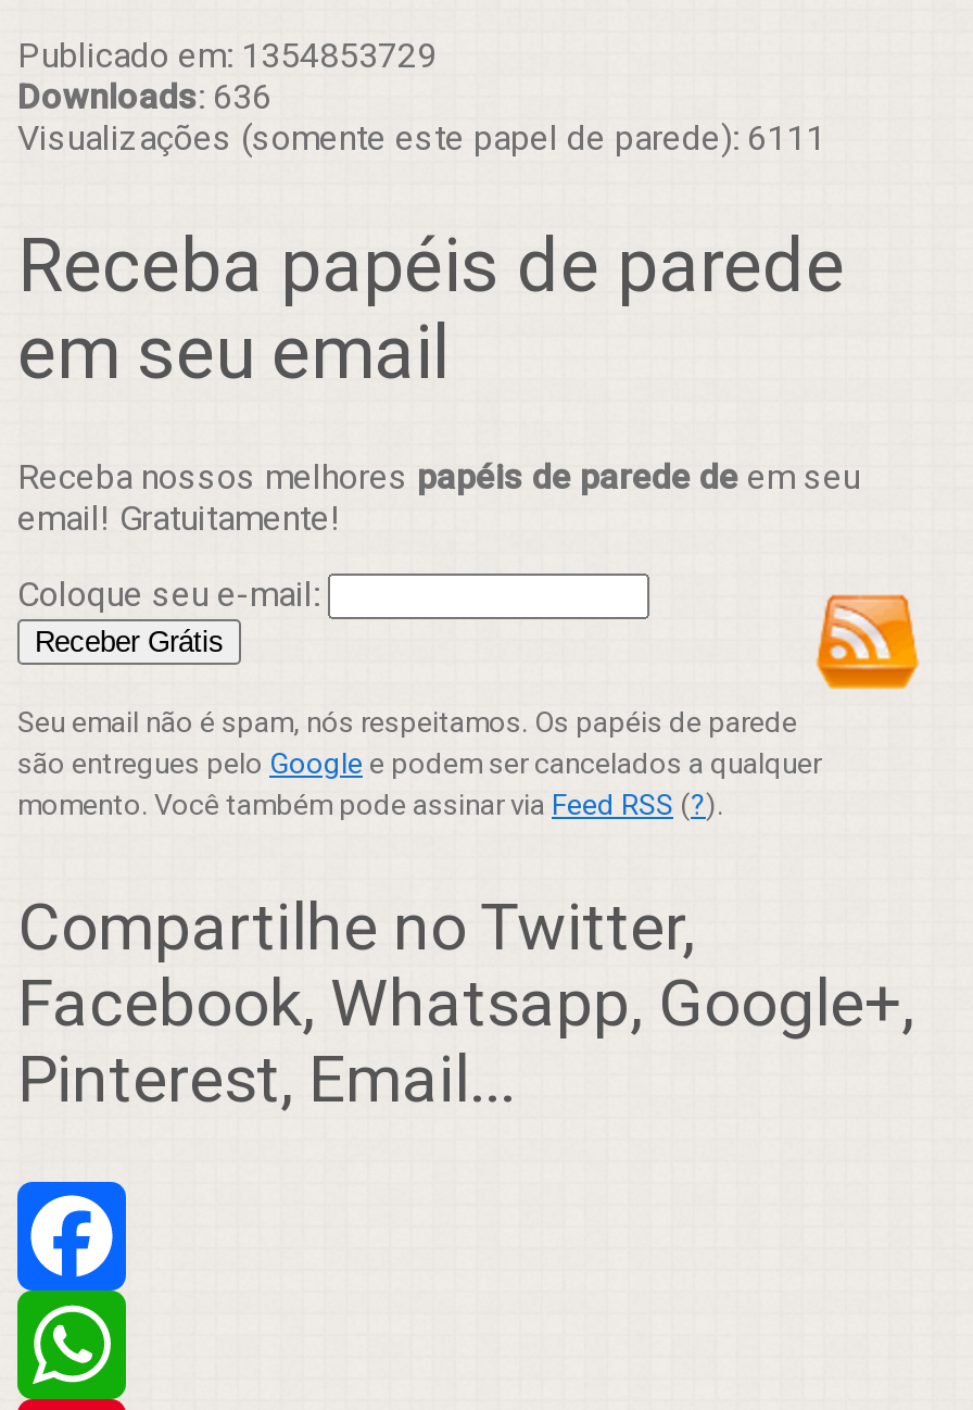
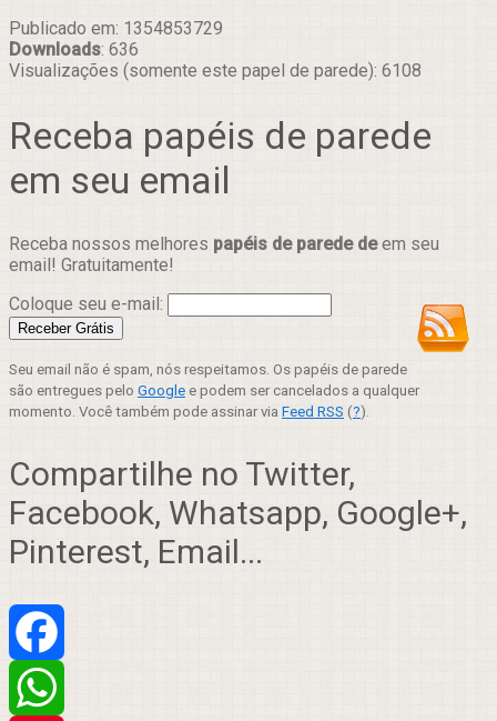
[17,118,825,159] Visualizações (somente este papel de parede): 6111 -> [9,60,422,82] Visualizações (somente este papel de parede): 6108

